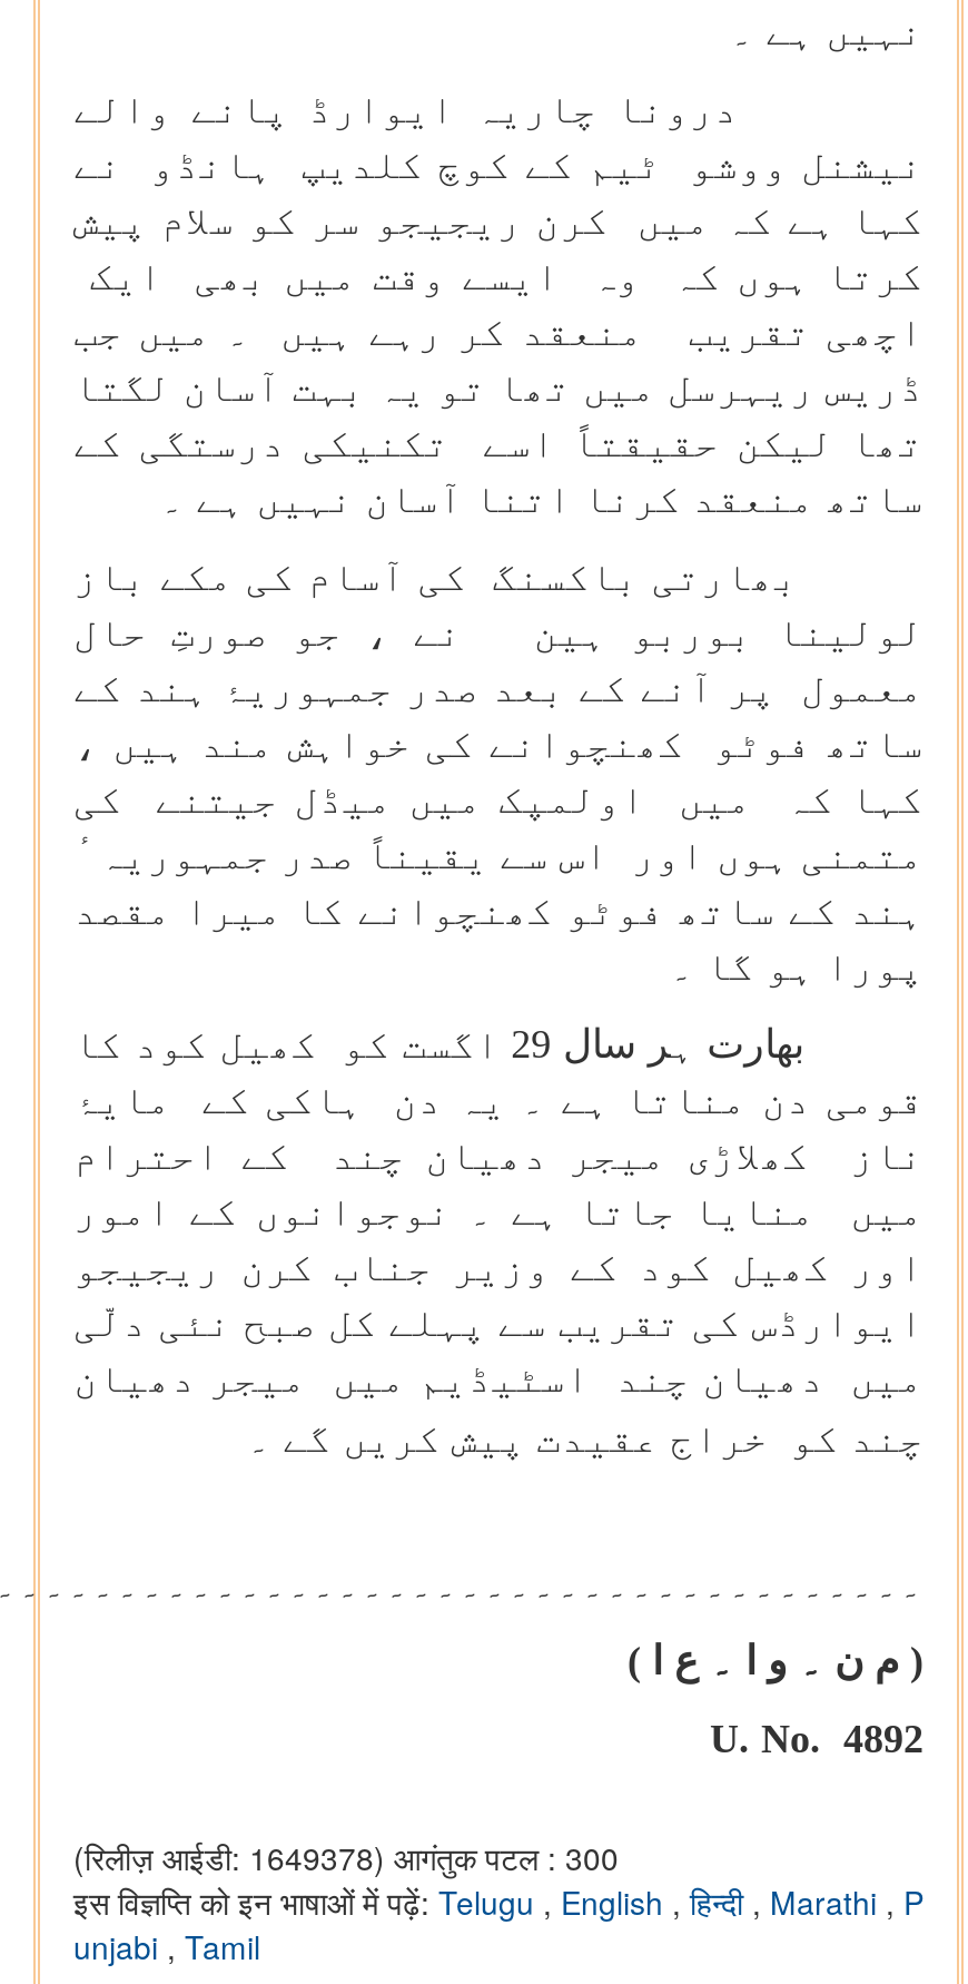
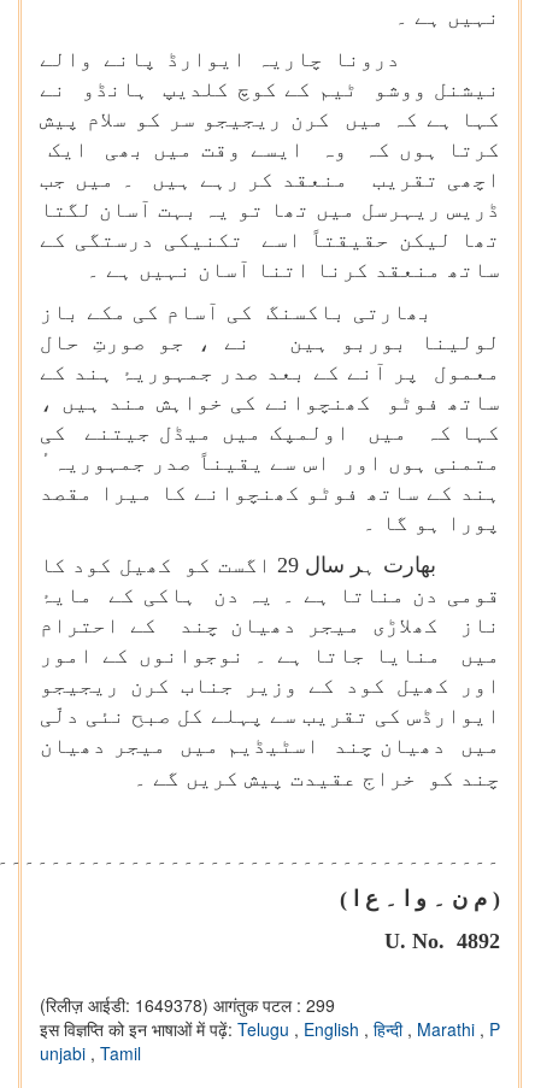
[73,1835,619,1879] (रिलीज़ आईडी: 1649378) आगंतुक पटल : 300 -> [40,993,335,1017] (रिलीज़ आईडी: 1649378) आगंतुक पटल : 299

